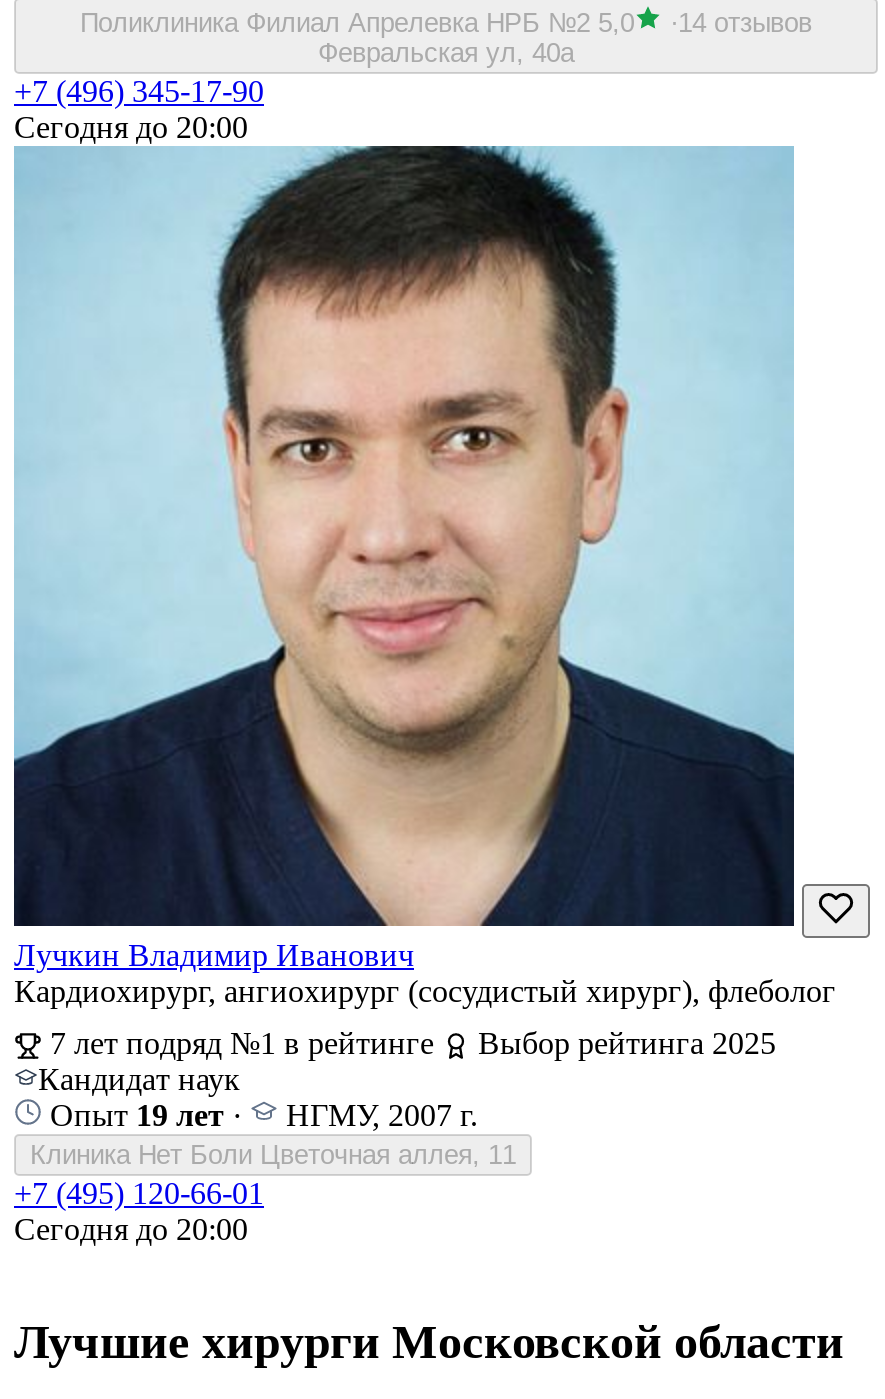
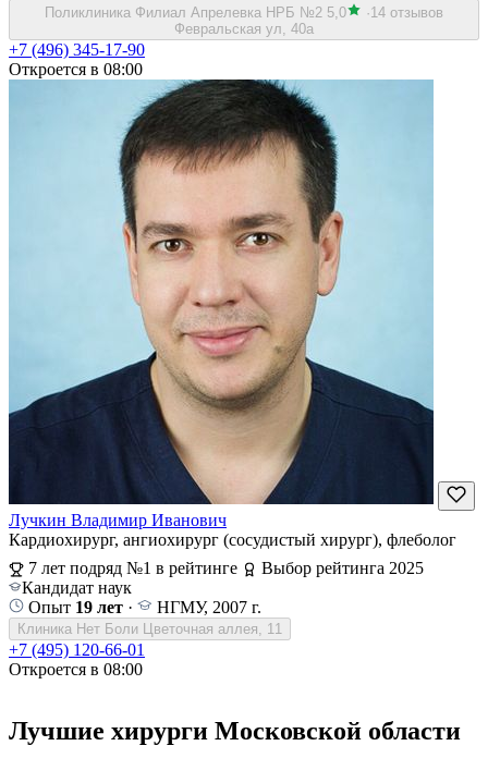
[14,109,248,143] Сегодня до 20:00 -> [9,59,143,78] Откроется в 08:00
[14,1211,248,1245] Сегодня до 20:00 -> [9,660,143,678] Откроется в 08:00

